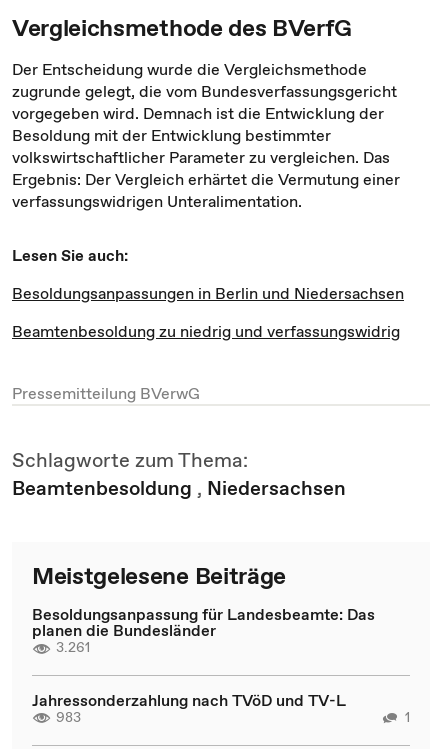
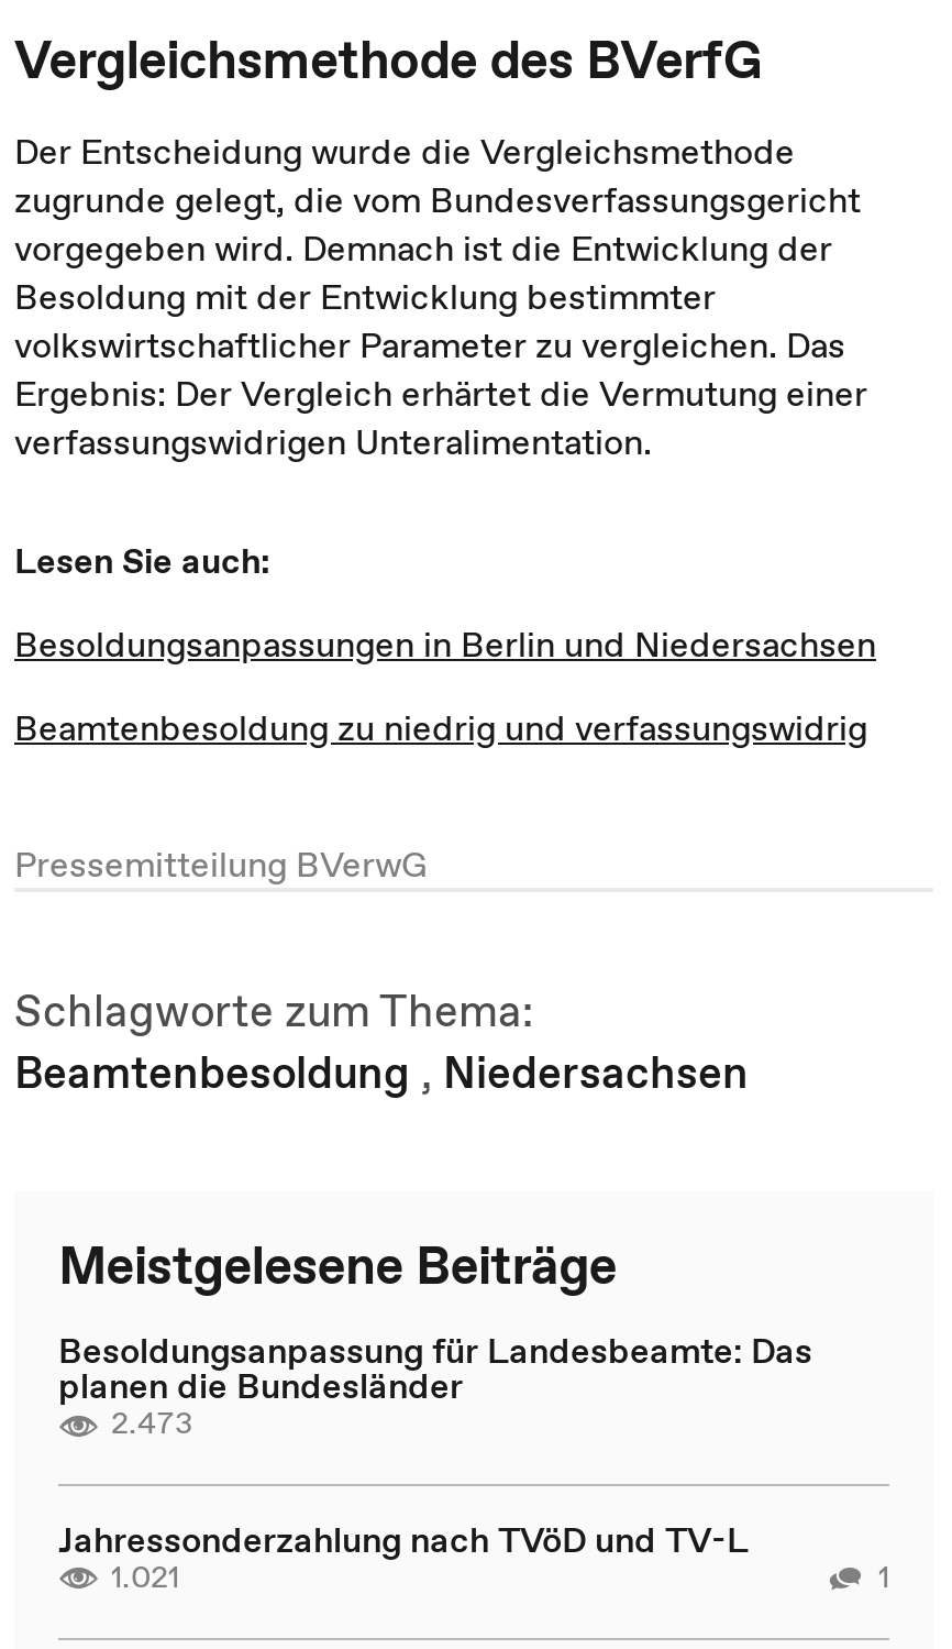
[56,637,90,657] 3.261 -> [111,1400,192,1444] 2.473
[56,706,81,726] 983 -> [111,1553,179,1597] 1.021

